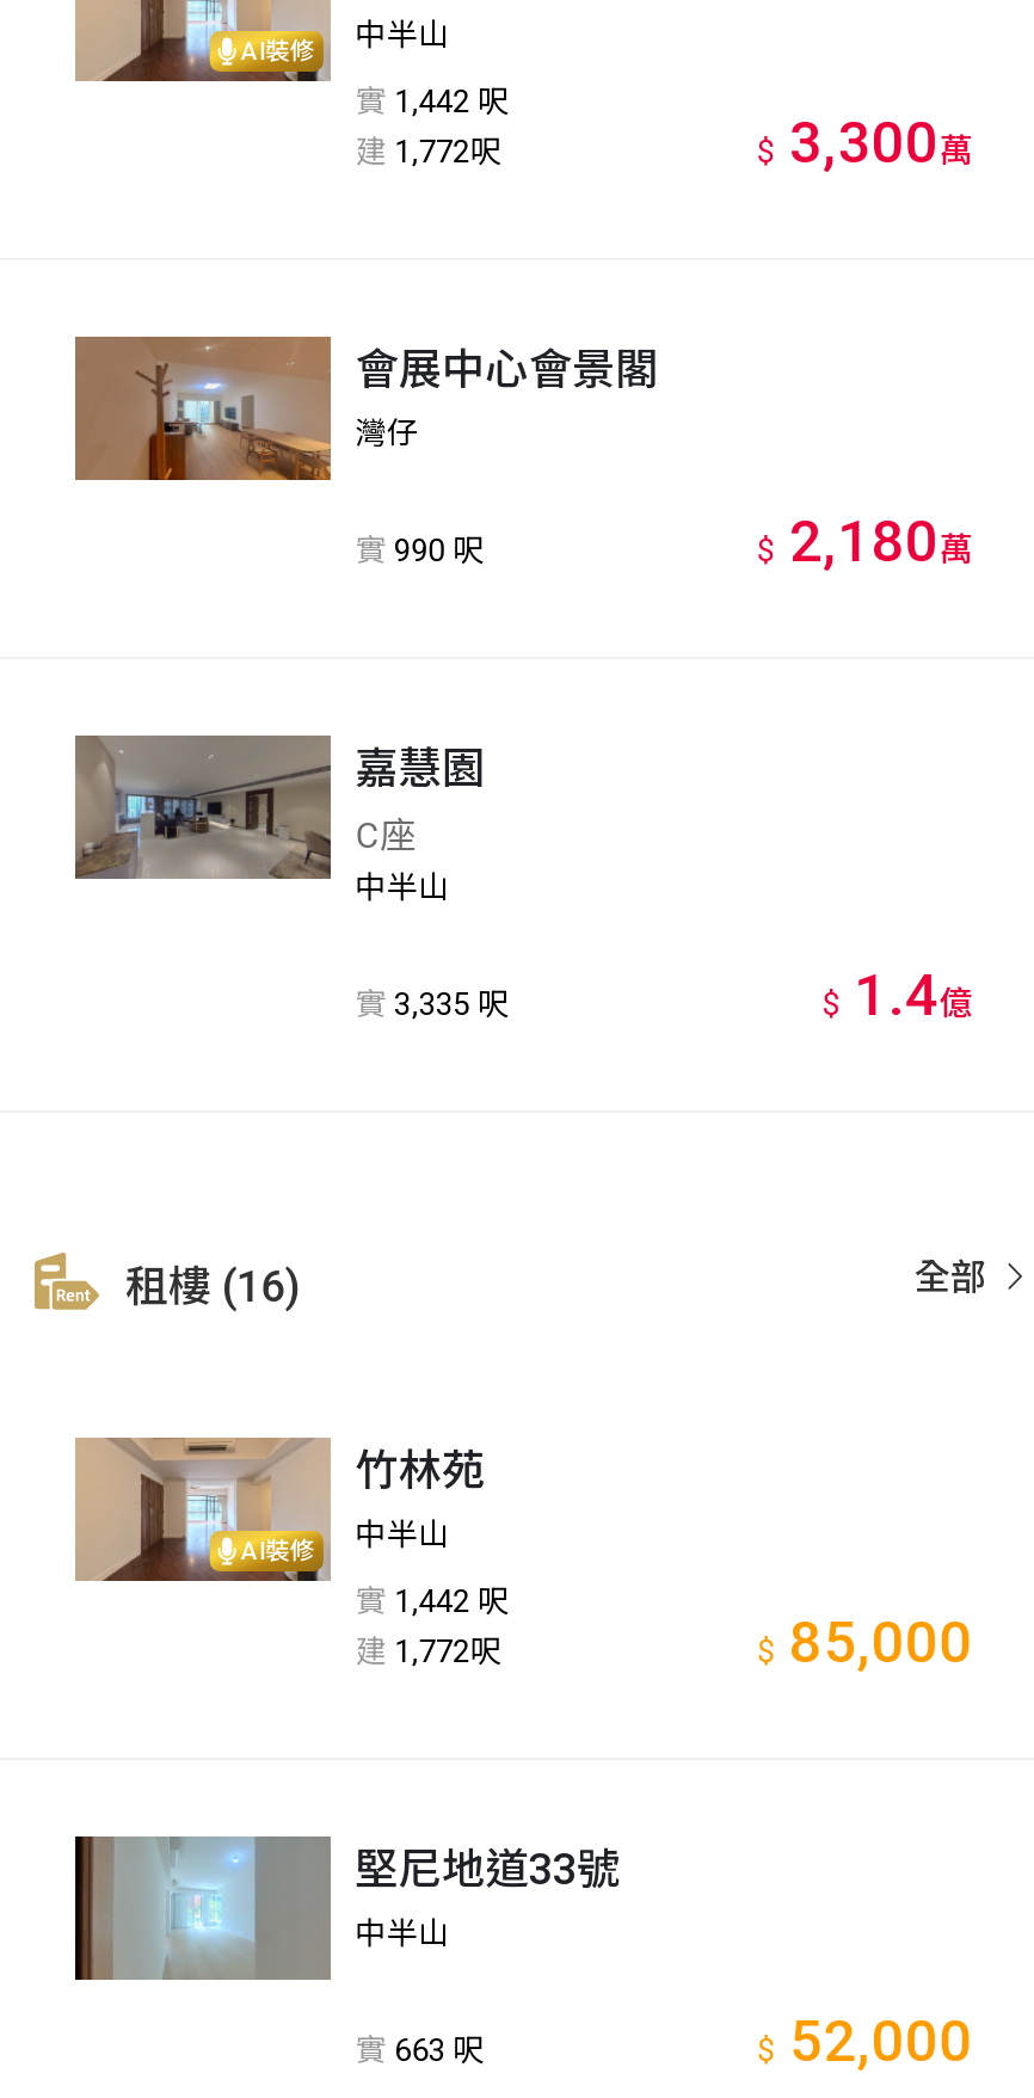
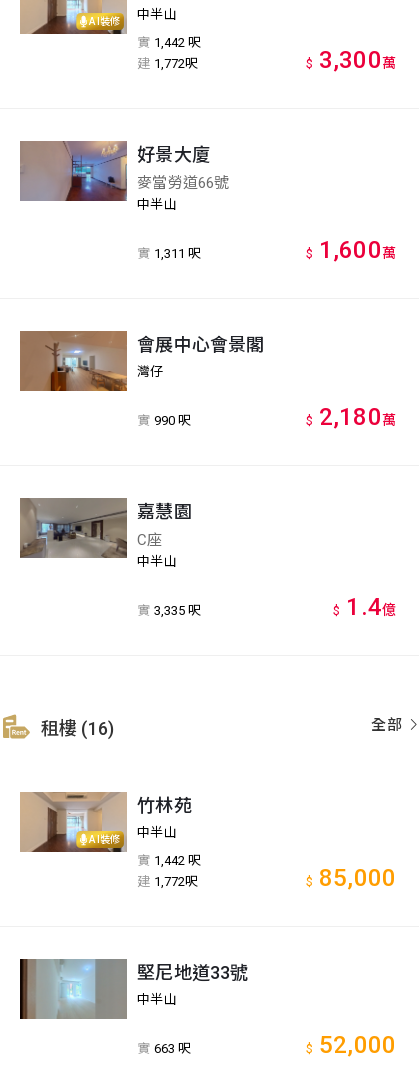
none -> [20,141,396,264] [image] | 好景大廈 | 麥當勞道66號 | 中半山 | 實 1,311 呎 | $ 1,600萬

